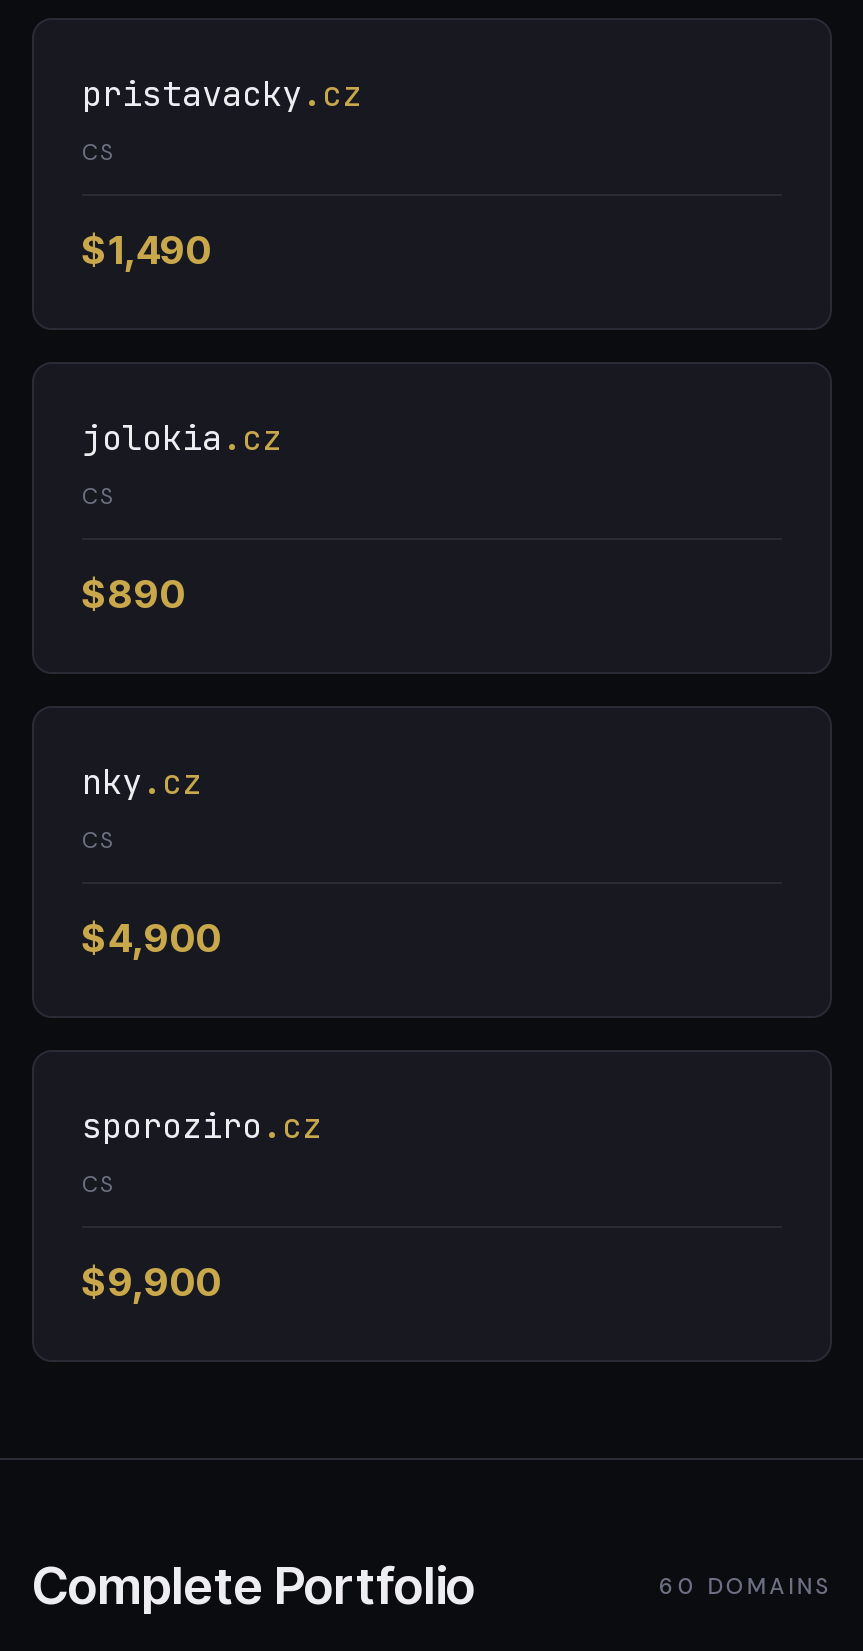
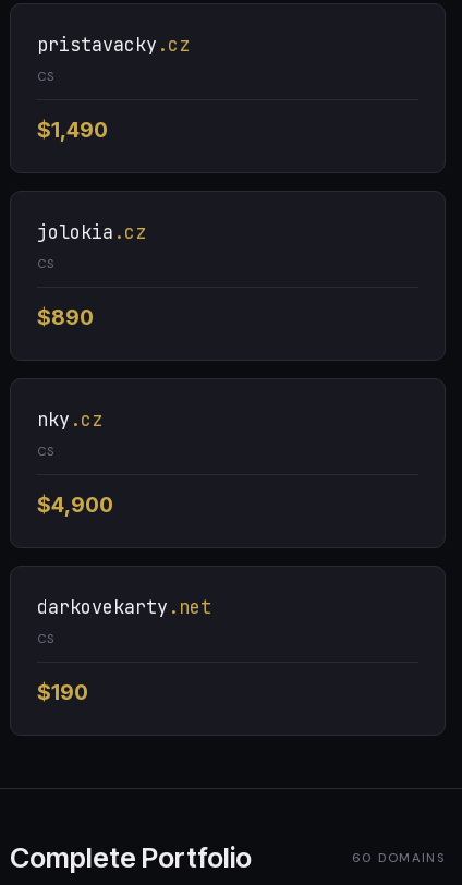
[82,1104,322,1148] sporoziro.cz -> [37,595,211,619] darkovekarty.net
[82,1258,222,1306] $9,900 -> [37,679,88,705] $190

